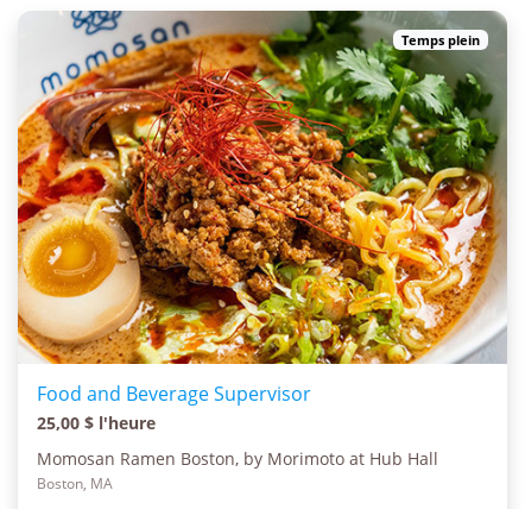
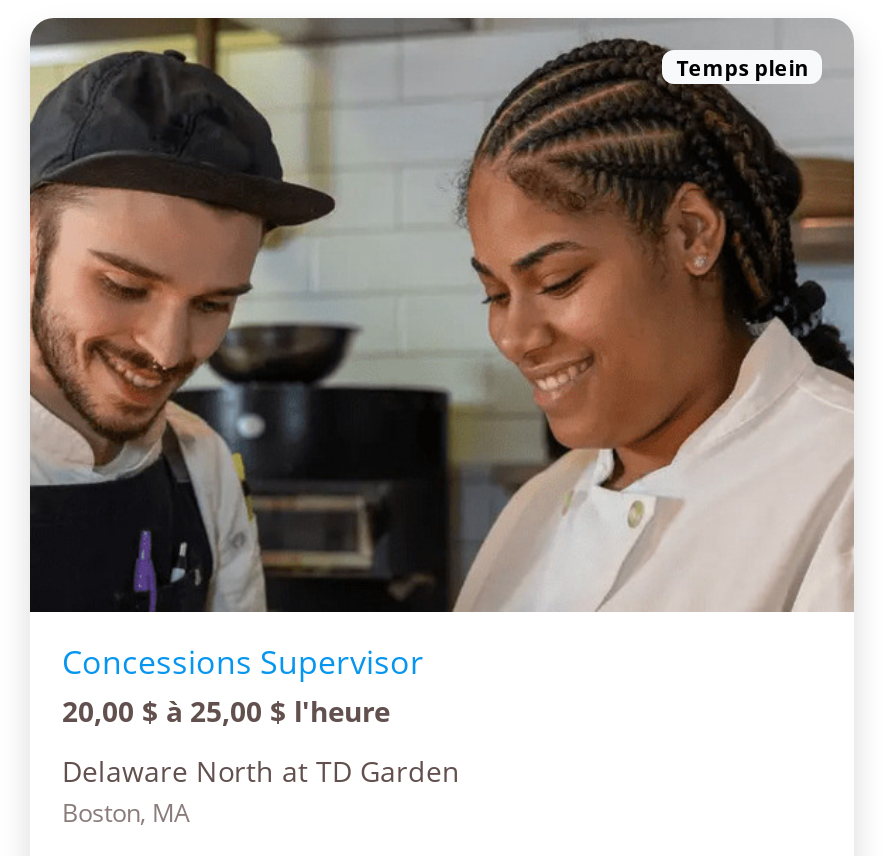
[17,10,507,434] [image] | Food and Beverage Supervisor | 25,00 $ l'heure -> [28,16,854,730] [image] | Concessions Supervisor | 20,00 $ à 25,00 $ l'heure
[37,447,438,470] Momosan Ramen Boston, by Morimoto at Hub Hall -> [62,752,460,790] Delaware North at TD Garden

